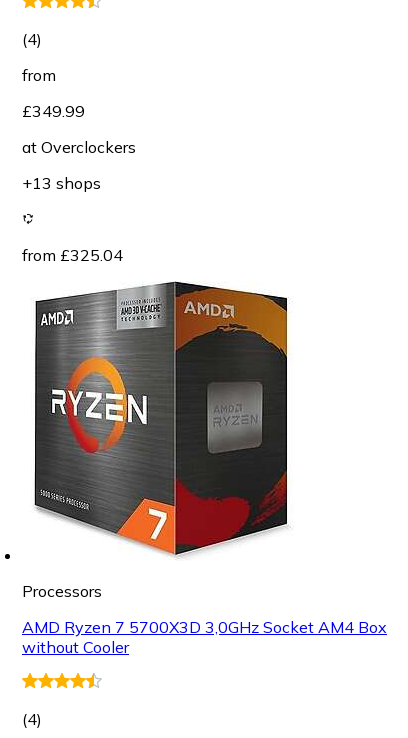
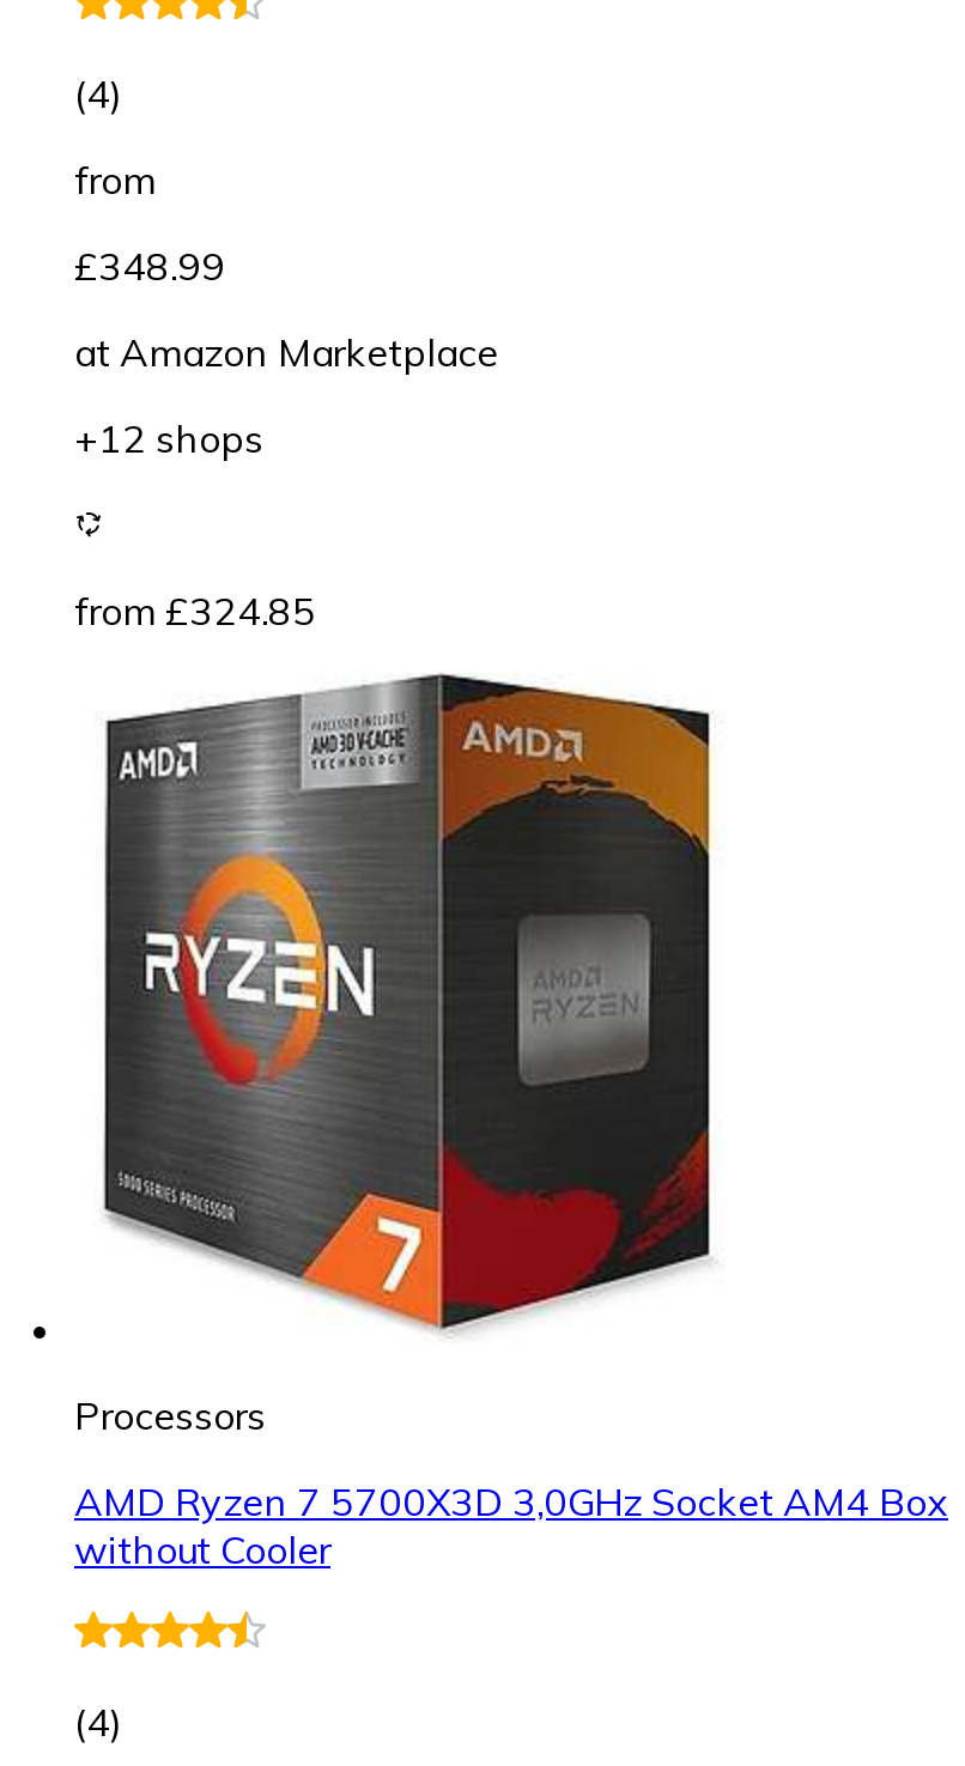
[22,101,85,121] £349.99 -> [74,243,225,291] £348.99
[22,137,136,157] at Overclockers -> [74,329,498,377] at Amazon Marketplace
[22,173,101,193] +13 shops -> [74,415,263,463] +12 shops
[22,245,123,265] from £325.04 -> [74,588,316,636] from £324.85

